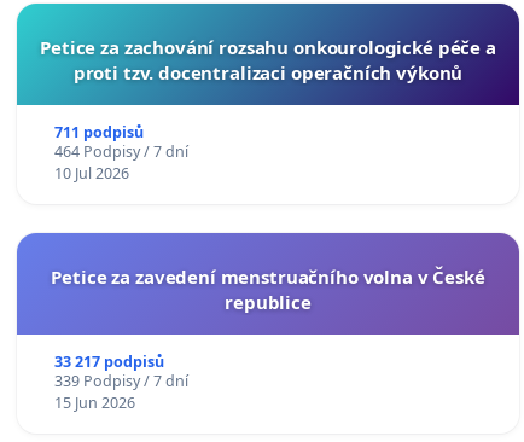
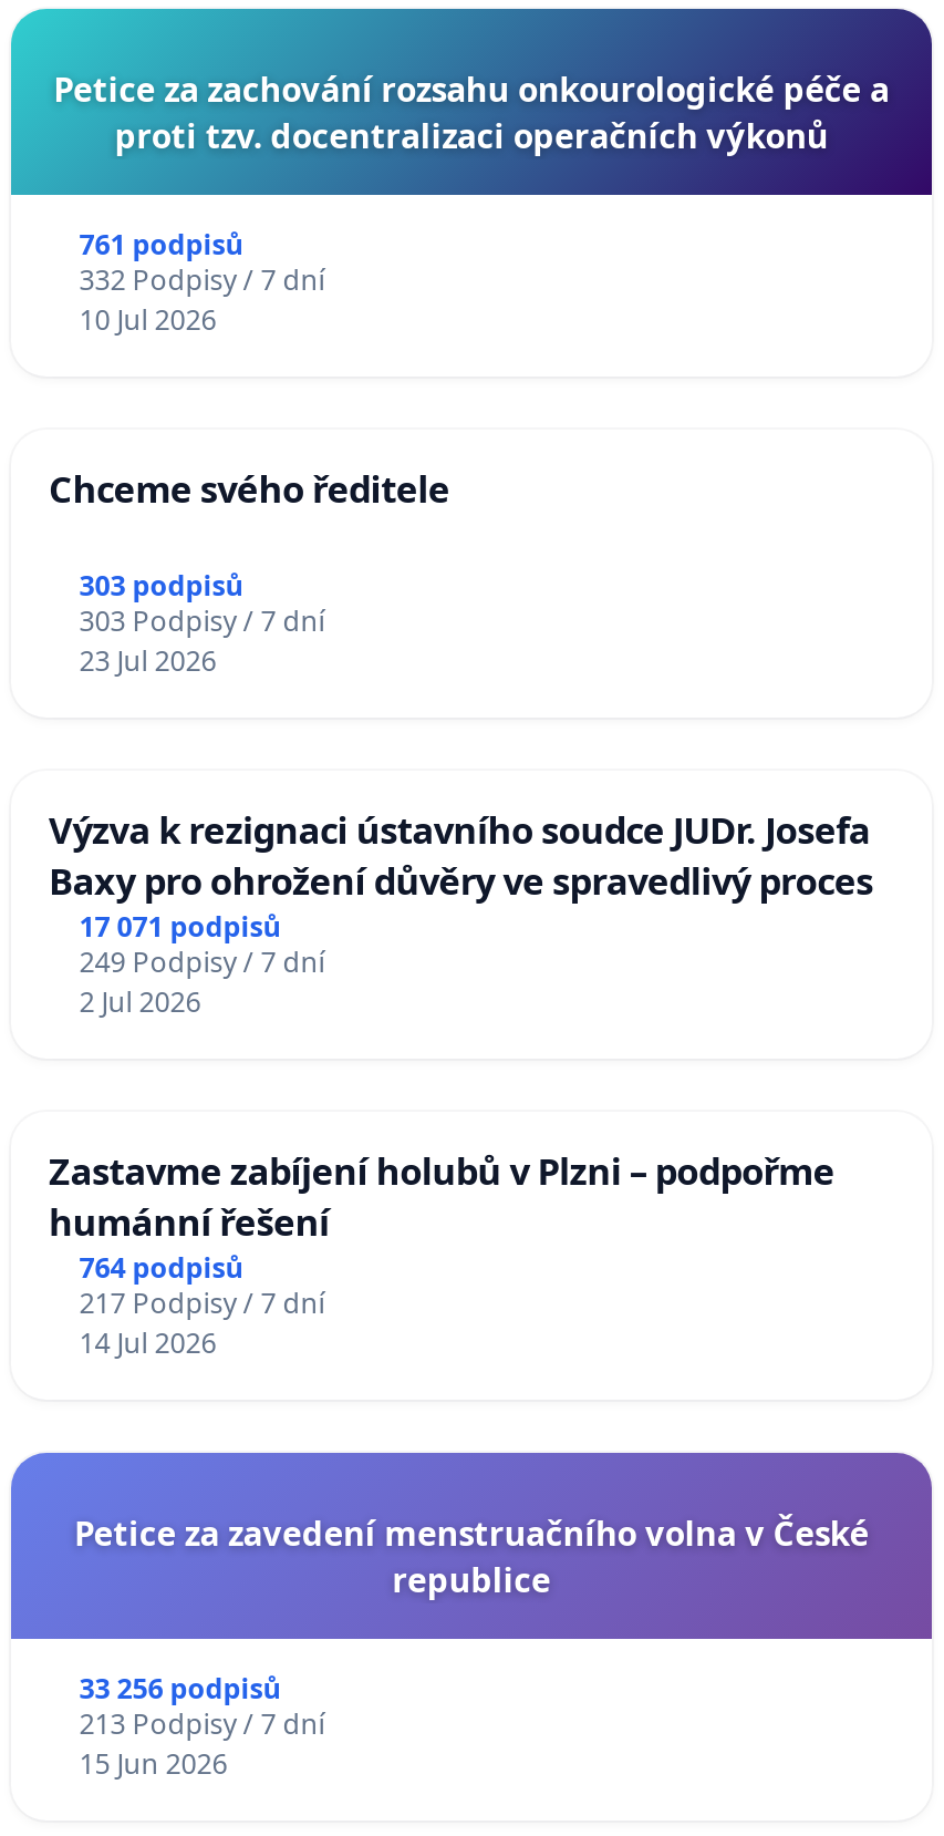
[54,122,143,143] 711 podpisů -> [79,226,243,264] 761 podpisů
[54,141,188,162] 464 Podpisy / 7 dní -> [79,262,325,299] 332 Podpisy / 7 dní
none -> [49,463,873,1361] Chceme svého ředitele | 303 podpisů | 303 Podpisy / 7 dní | 23 Jul 2026 | Výzva k rezignaci ústavního soudce JUDr. Josefa | Baxy pro ohrožení důvěry ve spravedlivý proces | 17 071 podpisů | 249 Podpisy / 7 dní | 2 Jul 2026 | Zastavme zabíjení holubů v Plzni – podpořme | humánní řešení | 764 podpisů | 217 Podpisy / 7 dní | 14 Jul 2026
[54,352,164,372] 33 217 podpisů -> [79,1669,281,1707] 33 256 podpisů
[54,371,188,391] 339 Podpisy / 7 dní -> [79,1704,325,1742] 213 Podpisy / 7 dní

